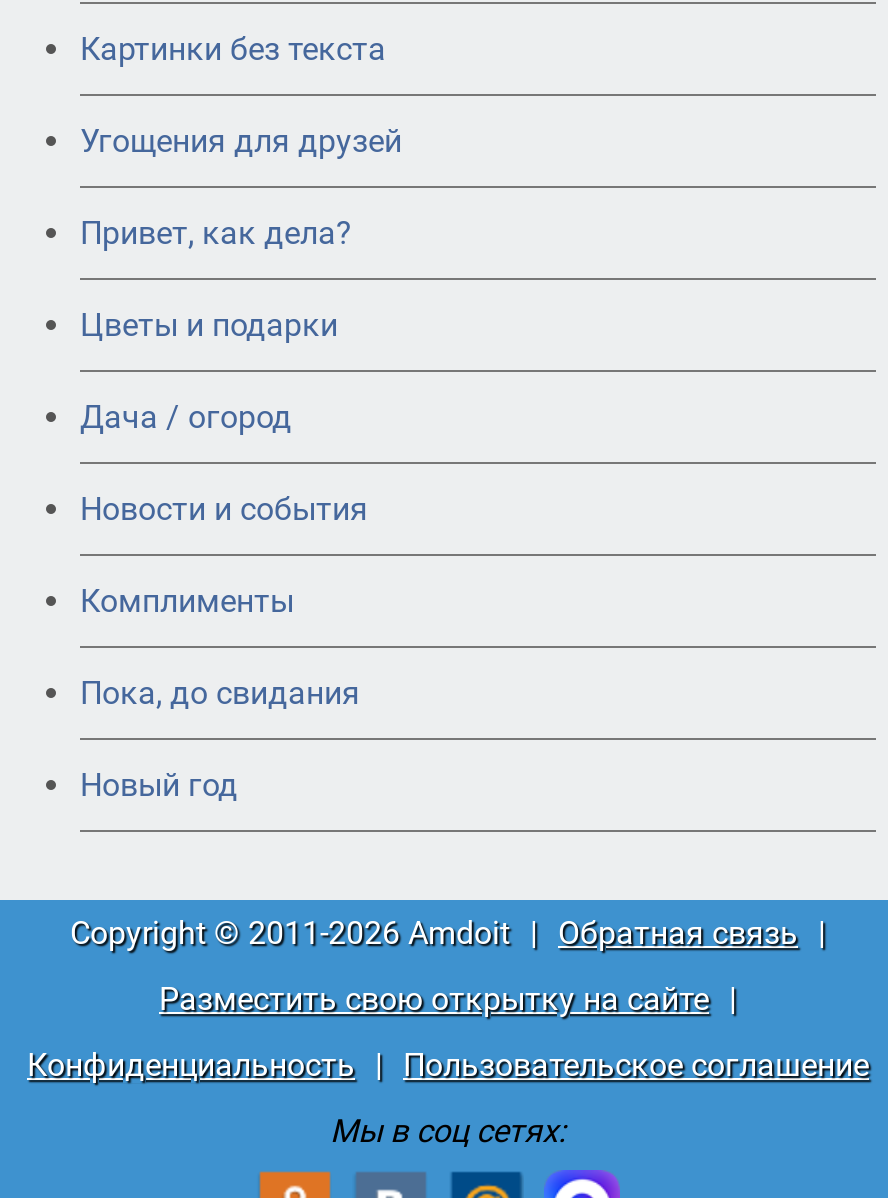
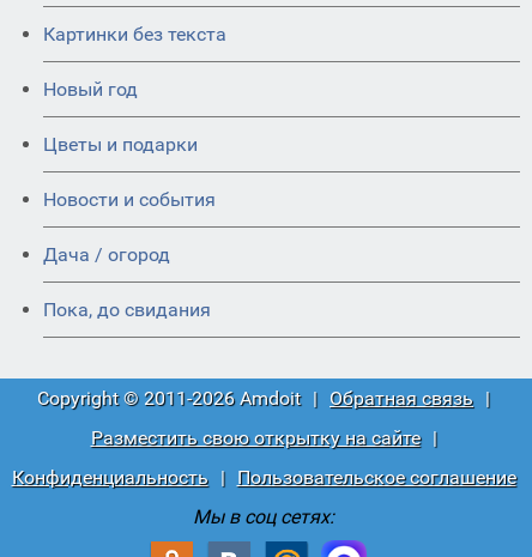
[80,121,402,619] Угощения для друзей | Привет, как дела? | Комплименты -> none
moved [80,305,368,711] -> [43,132,216,321]: Цветы и подарки | Новости и события | Дача / огород | Пока, до свидания
moved [80,765,238,803] -> [43,77,138,100]: Новый год

